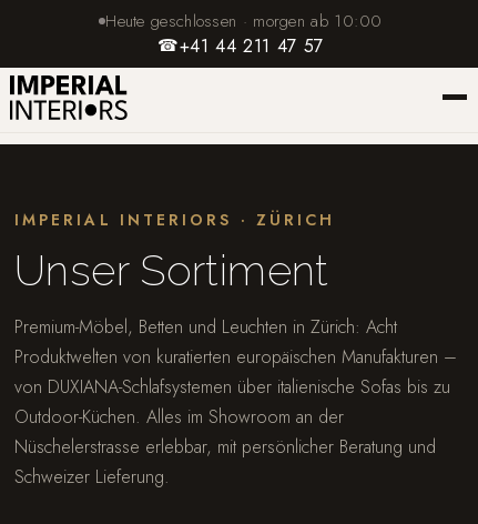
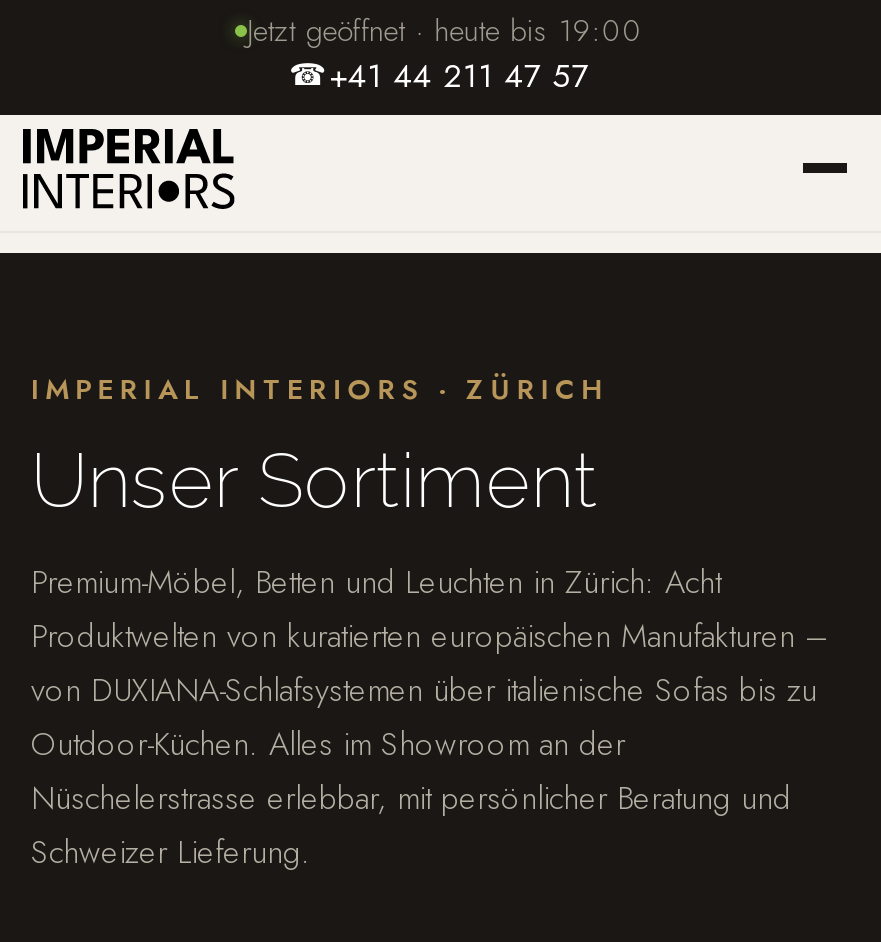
[106,9,382,33] Heute geschlossen · morgen ab 10:00 -> [246,9,644,53] Jetzt geöffnet · heute bis 19:00

